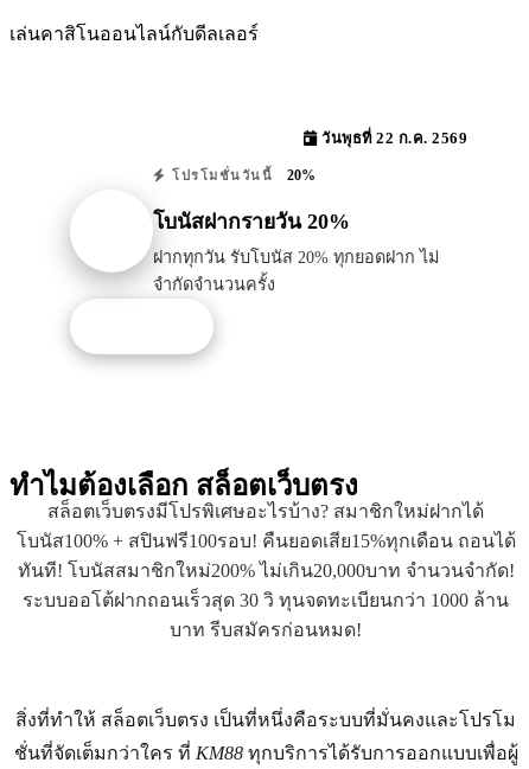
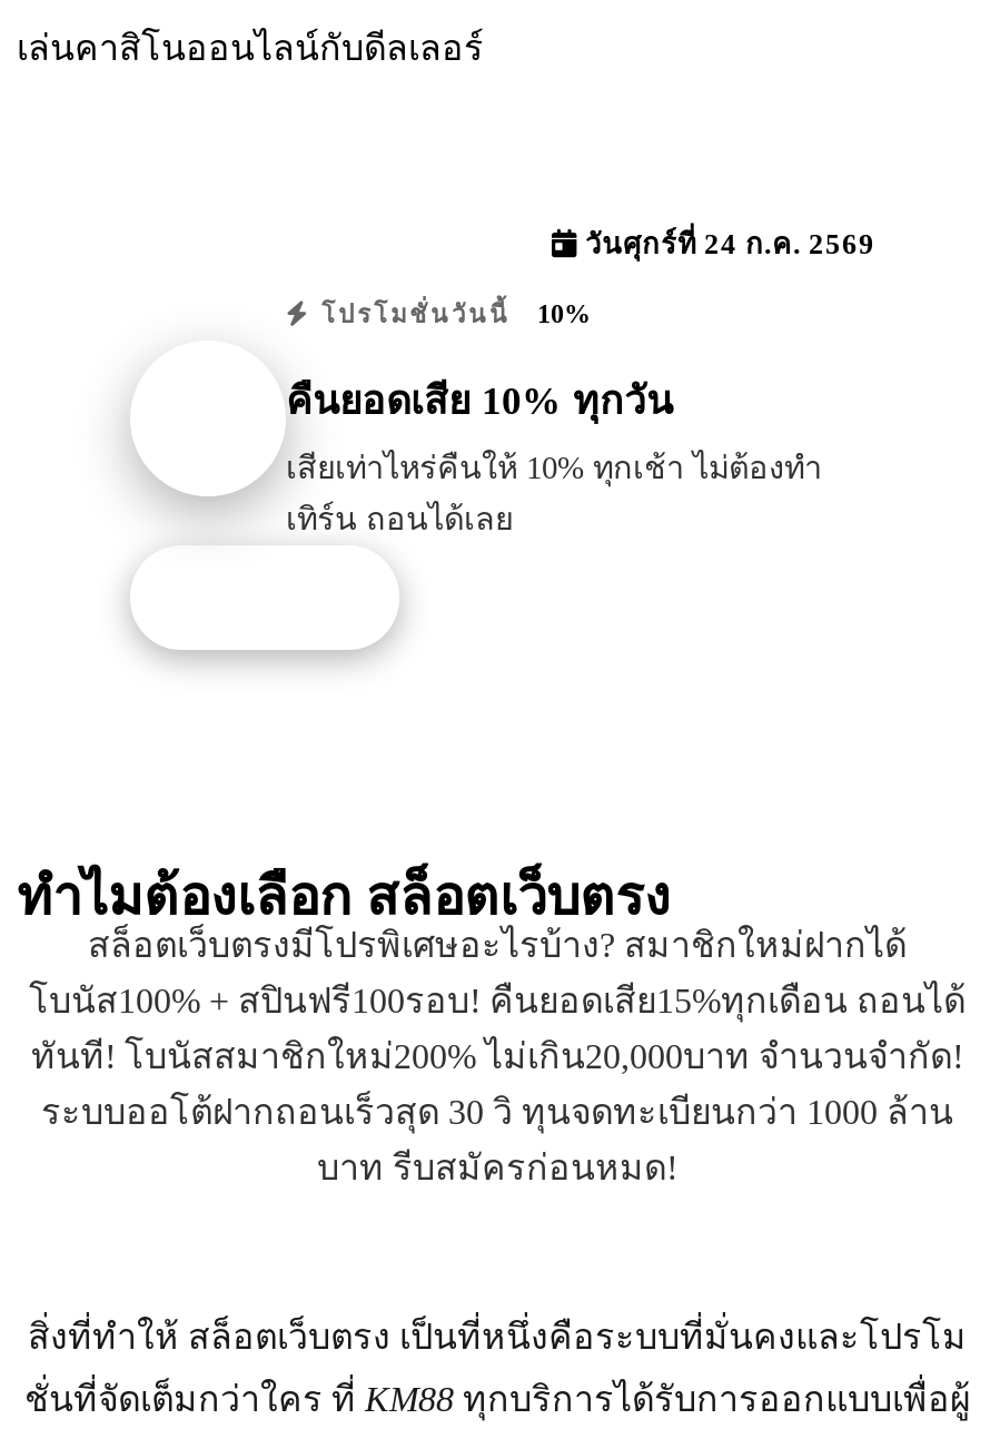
[317,130,467,146] วันพุธที่ 22 ก.ค. 2569 -> [577,228,875,260] วันศุกร์ที่ 24 ก.ค. 2569
[167,167,316,183] โปรโมชั่นวันนี้ 20% -> [311,297,591,329] โปรโมชั่นวันนี้ 10%
[153,210,350,234] โบนัสฝากรายวัน 20% -> [286,379,673,423] คืนยอดเสีย 10% ทุกวัน
[153,248,439,294] ฝากทุกวัน รับโบนัส 20% ทุกยอดฝาก ไม่ | จำกัดจำนวนครั้ง -> [286,450,822,537] เสียเท่าไหร่คืนให้ 10% ทุกเช้า ไม่ต้องทำ | เทิร์น ถอนได้เลย

